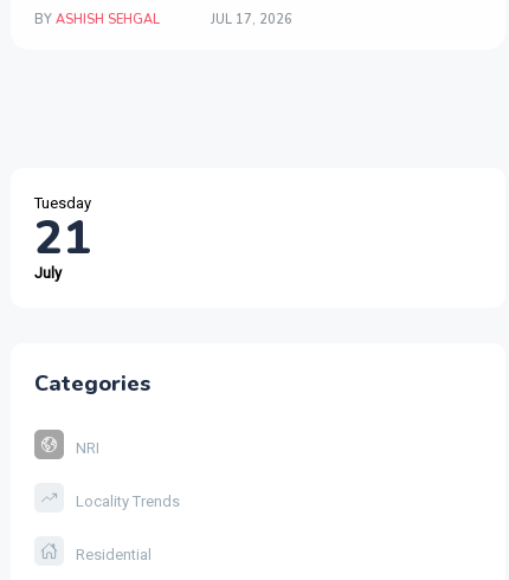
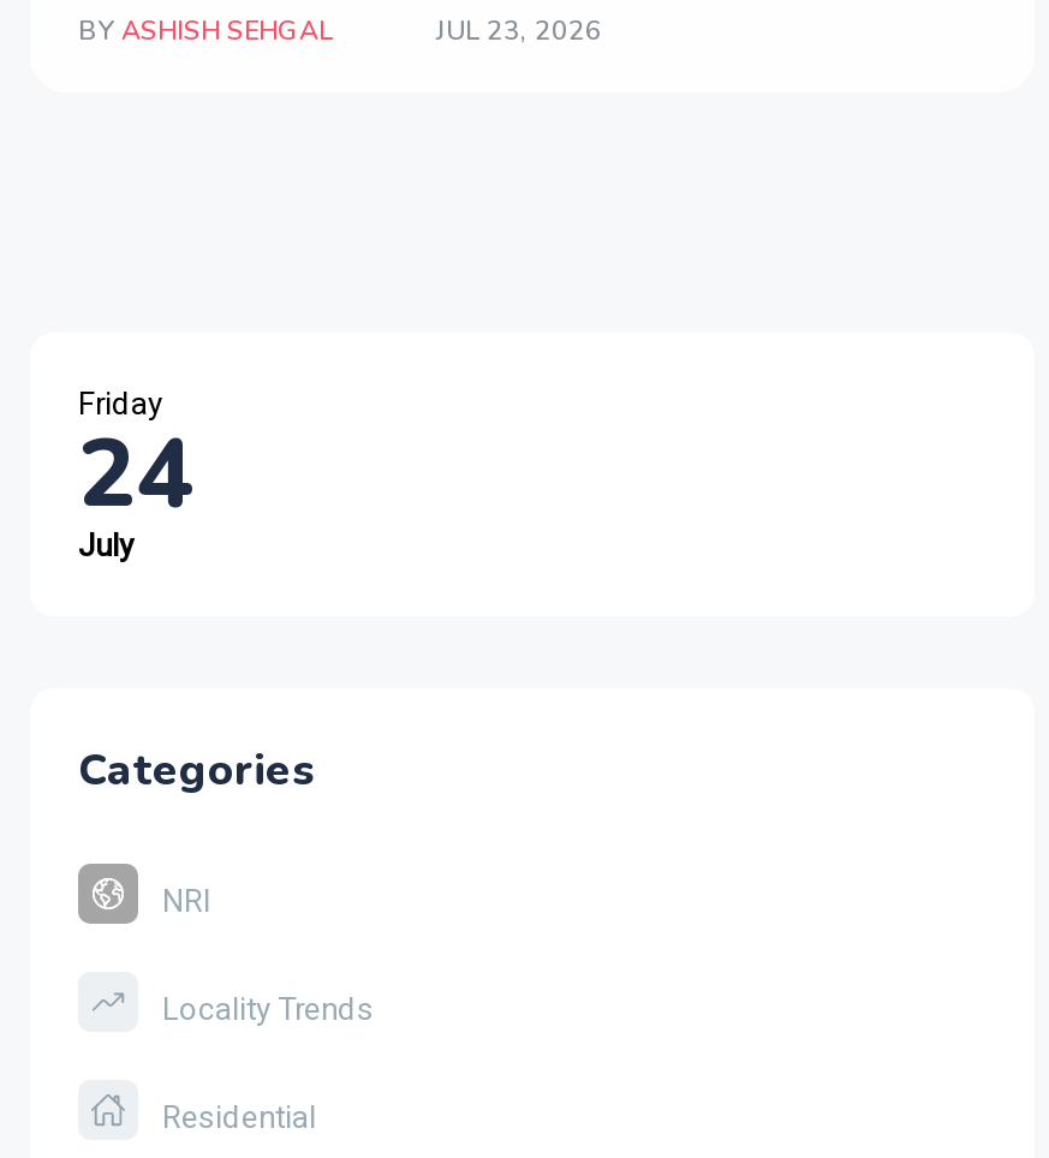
[211,10,292,28] JUL 17, 2026 -> [436,13,602,49] JUL 23, 2026
[34,194,91,270] Tuesday | 21 -> [78,385,193,539] Friday | 24

